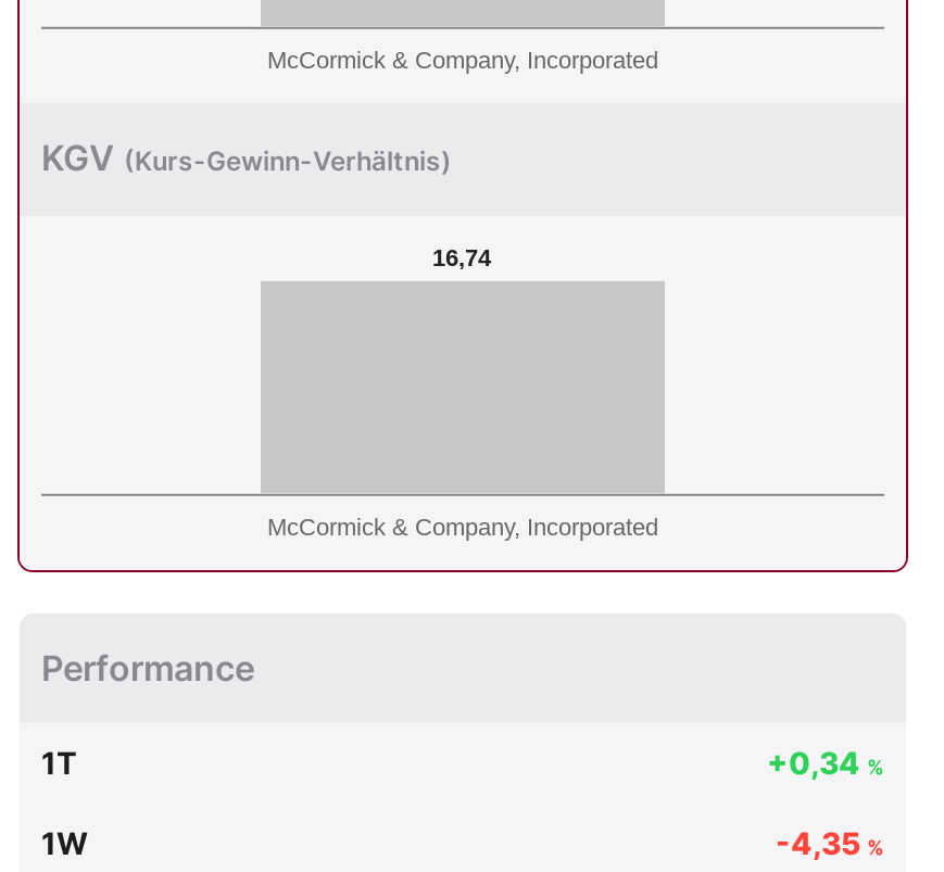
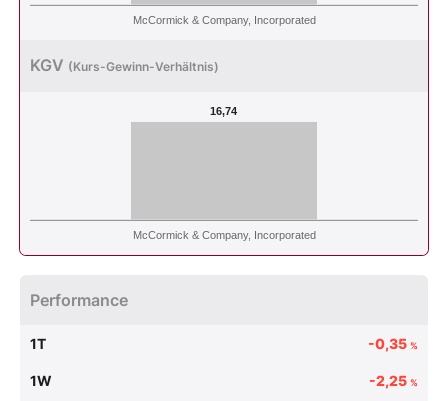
[767,744,884,781] +0,34% -> [368,335,418,352] -0,35%
[776,824,884,861] -4,35% -> [369,372,418,389] -2,25%

